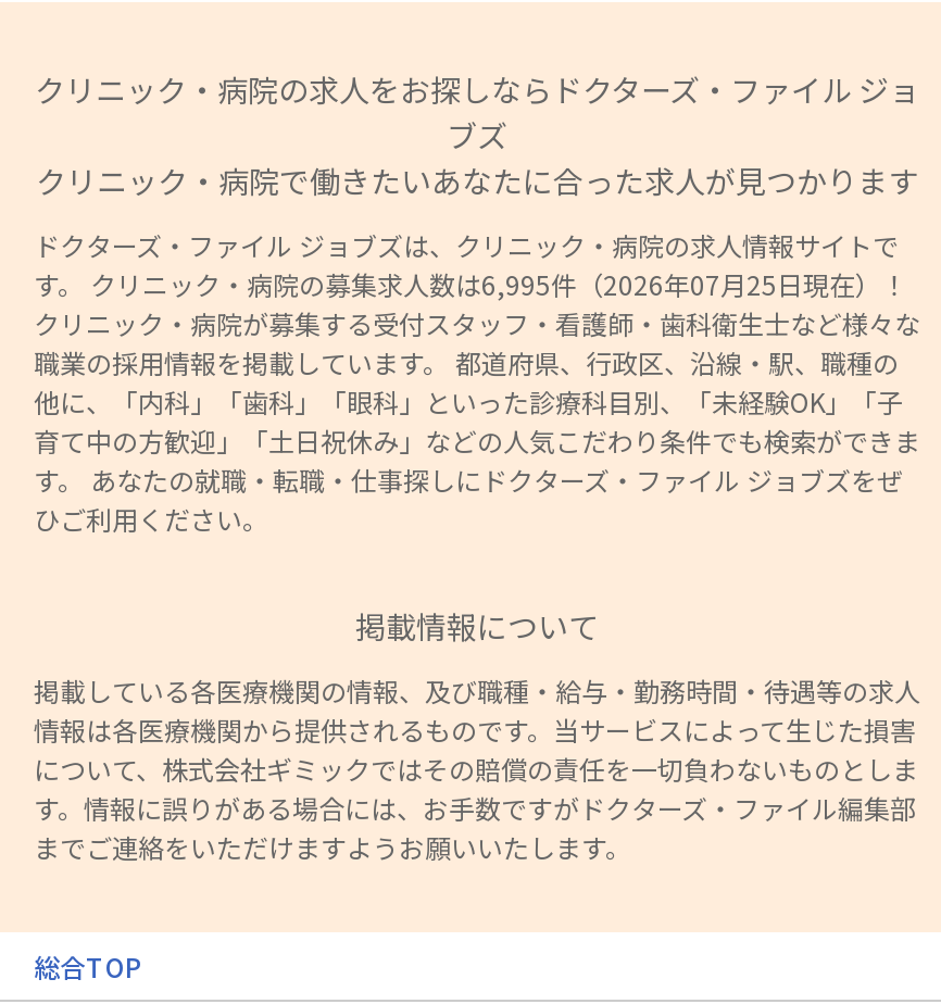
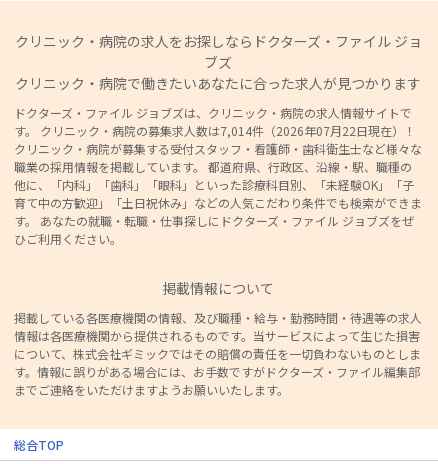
[34,266,907,303] す。 クリニック・病院の募集求人数は6,995件（2026年07月25日現在）！ -> [14,122,416,139] す。 クリニック・病院の募集求人数は7,014件（2026年07月22日現在）！

